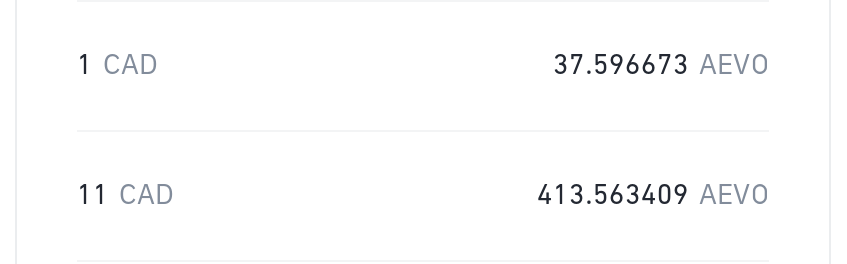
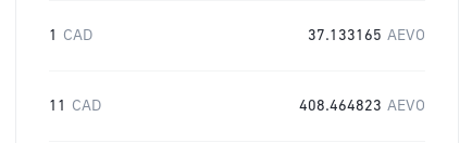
[553,52,769,80] 37.596673 AEVO -> [308,28,425,43] 37.133165 AEVO
[537,182,769,210] 413.563409 AEVO -> [299,99,425,114] 408.464823 AEVO

